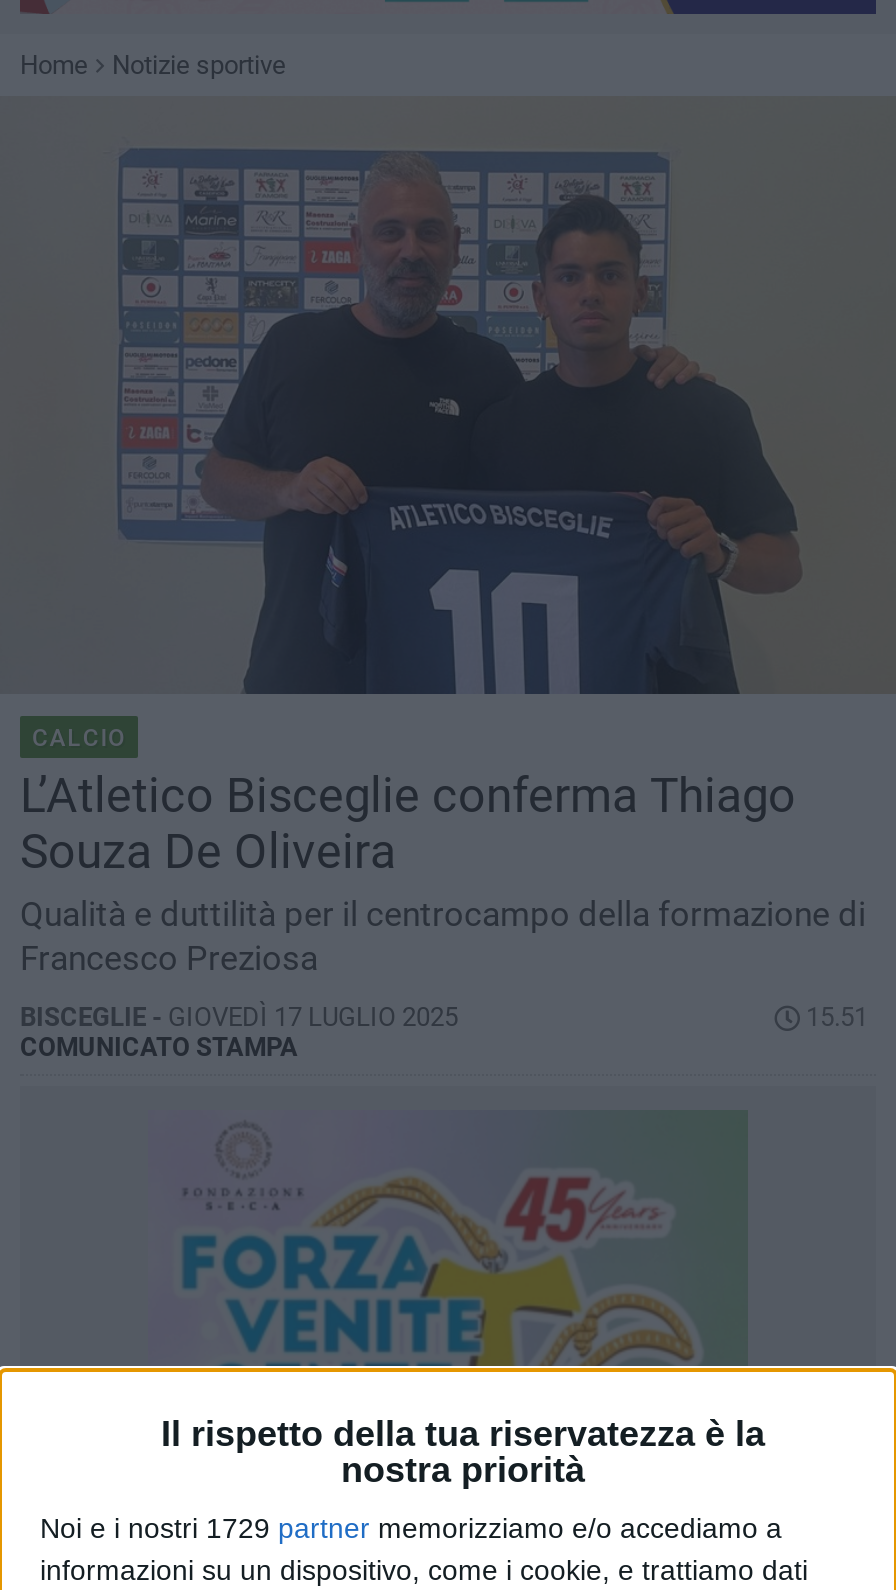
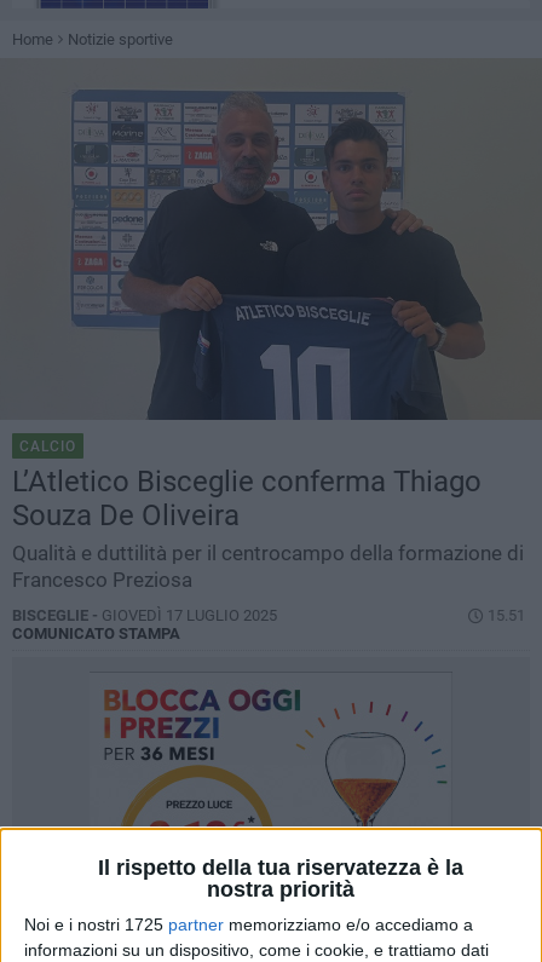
[174,1142,692,1366] [image] -> [104,690,417,826] [image]
[40,1511,782,1543] Noi e i nostri 1729 partner memorizziamo e/o accediamo a -> [24,914,473,934] Noi e i nostri 1725 partner memorizziamo e/o accediamo a

